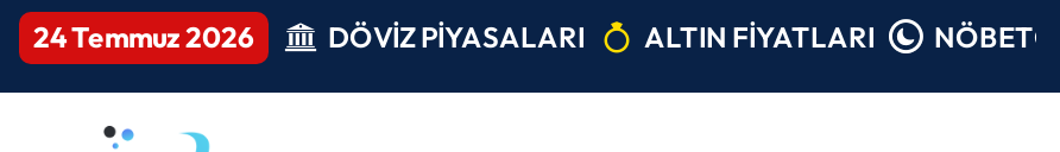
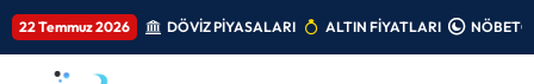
[33,18,254,53] 24 Temmuz 2026 -> [19,17,130,35] 22 Temmuz 2026

